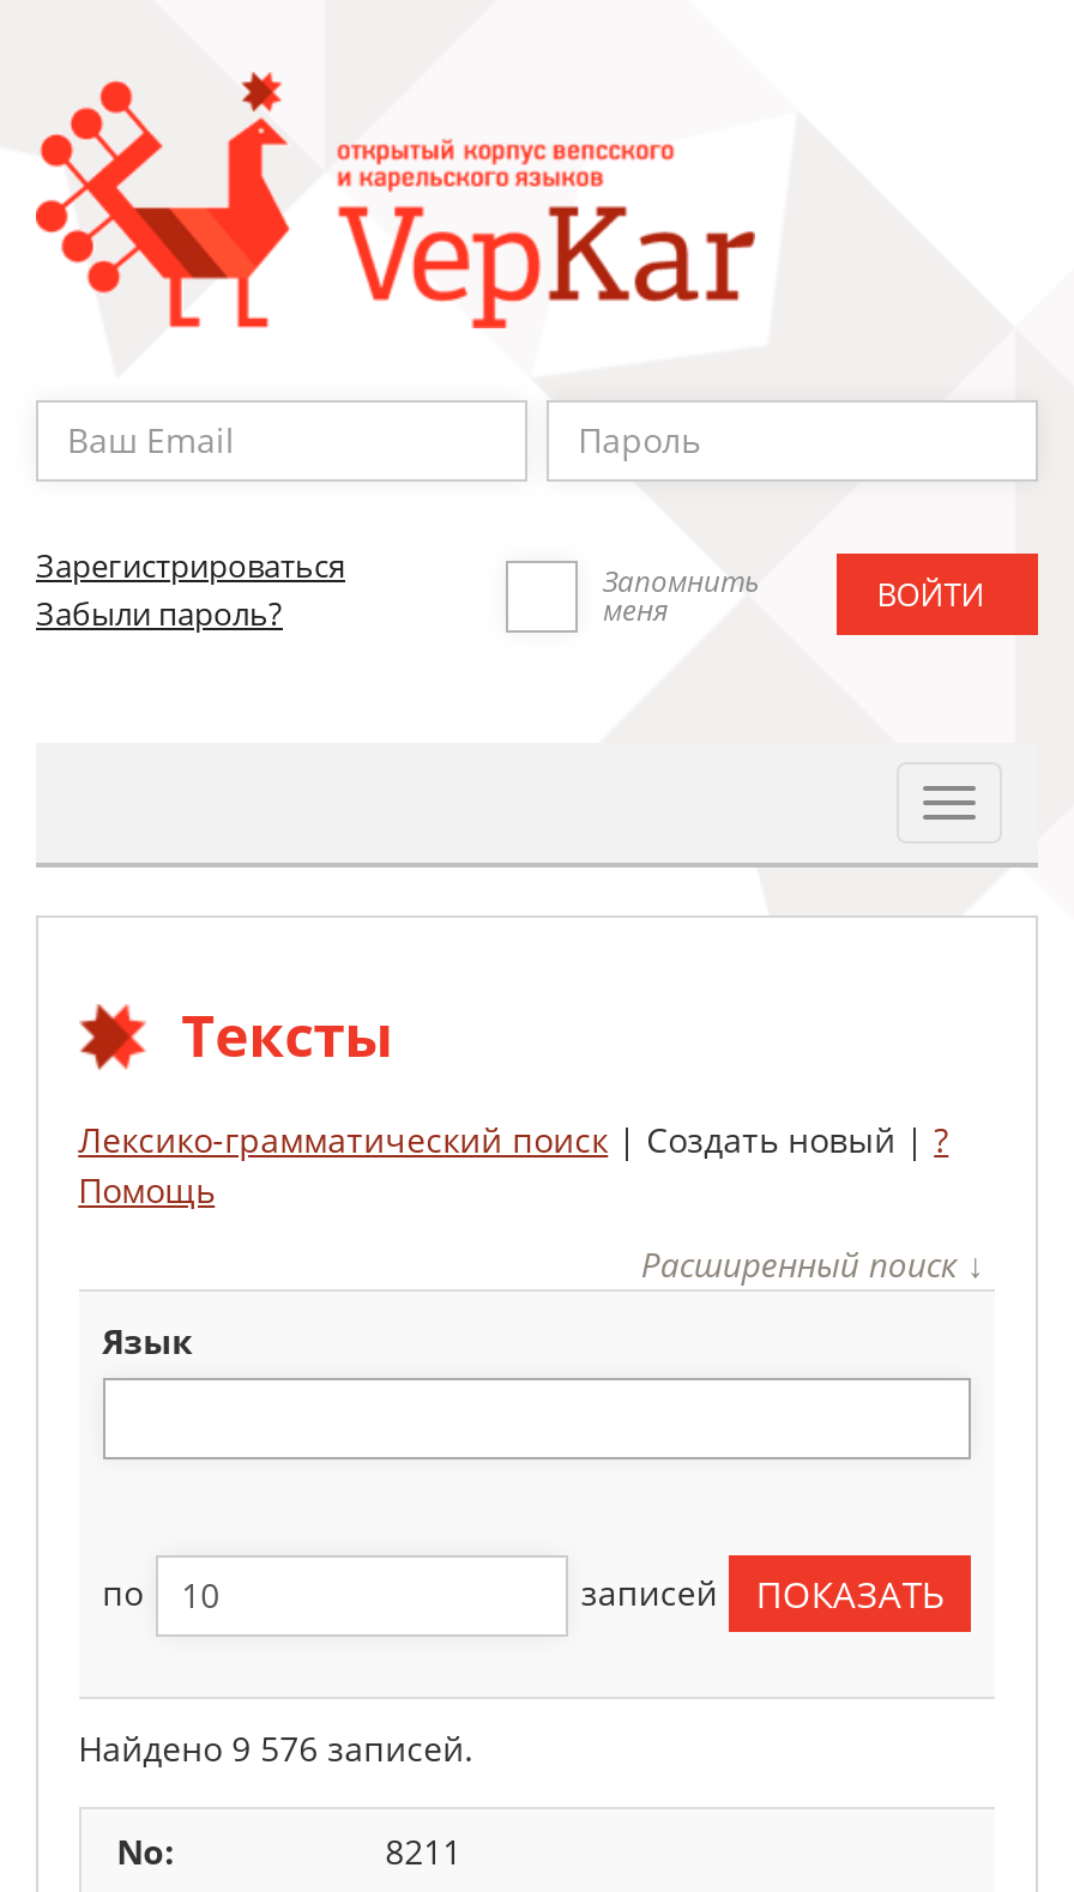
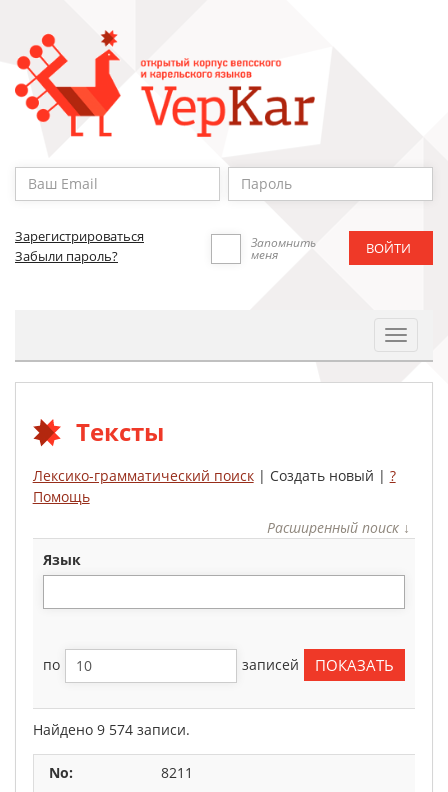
[78,1725,474,1770] Найдено 9 576 записей. -> [33,720,190,739] Найдено 9 574 записи.

